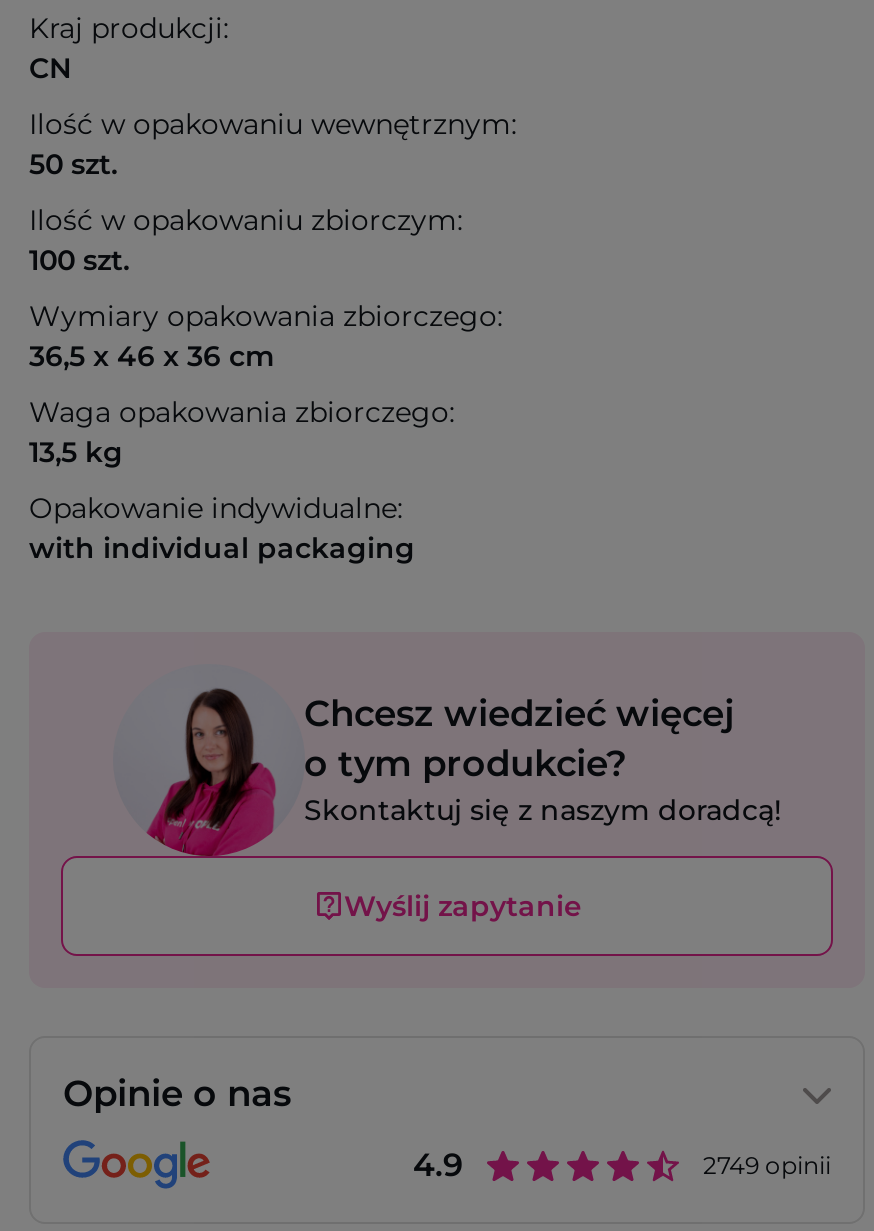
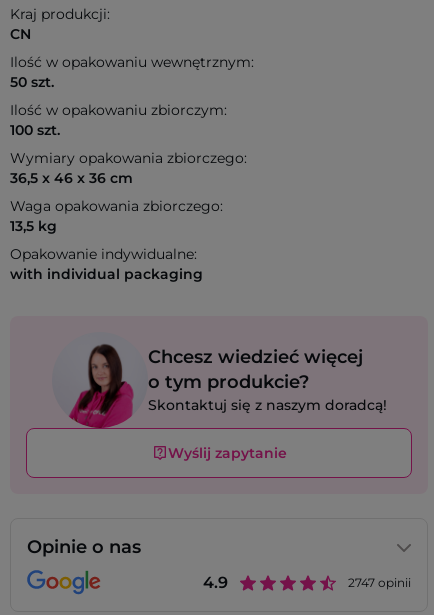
[703,1151,831,1181] 2749 opinii -> [348,575,411,590] 2747 opinii

